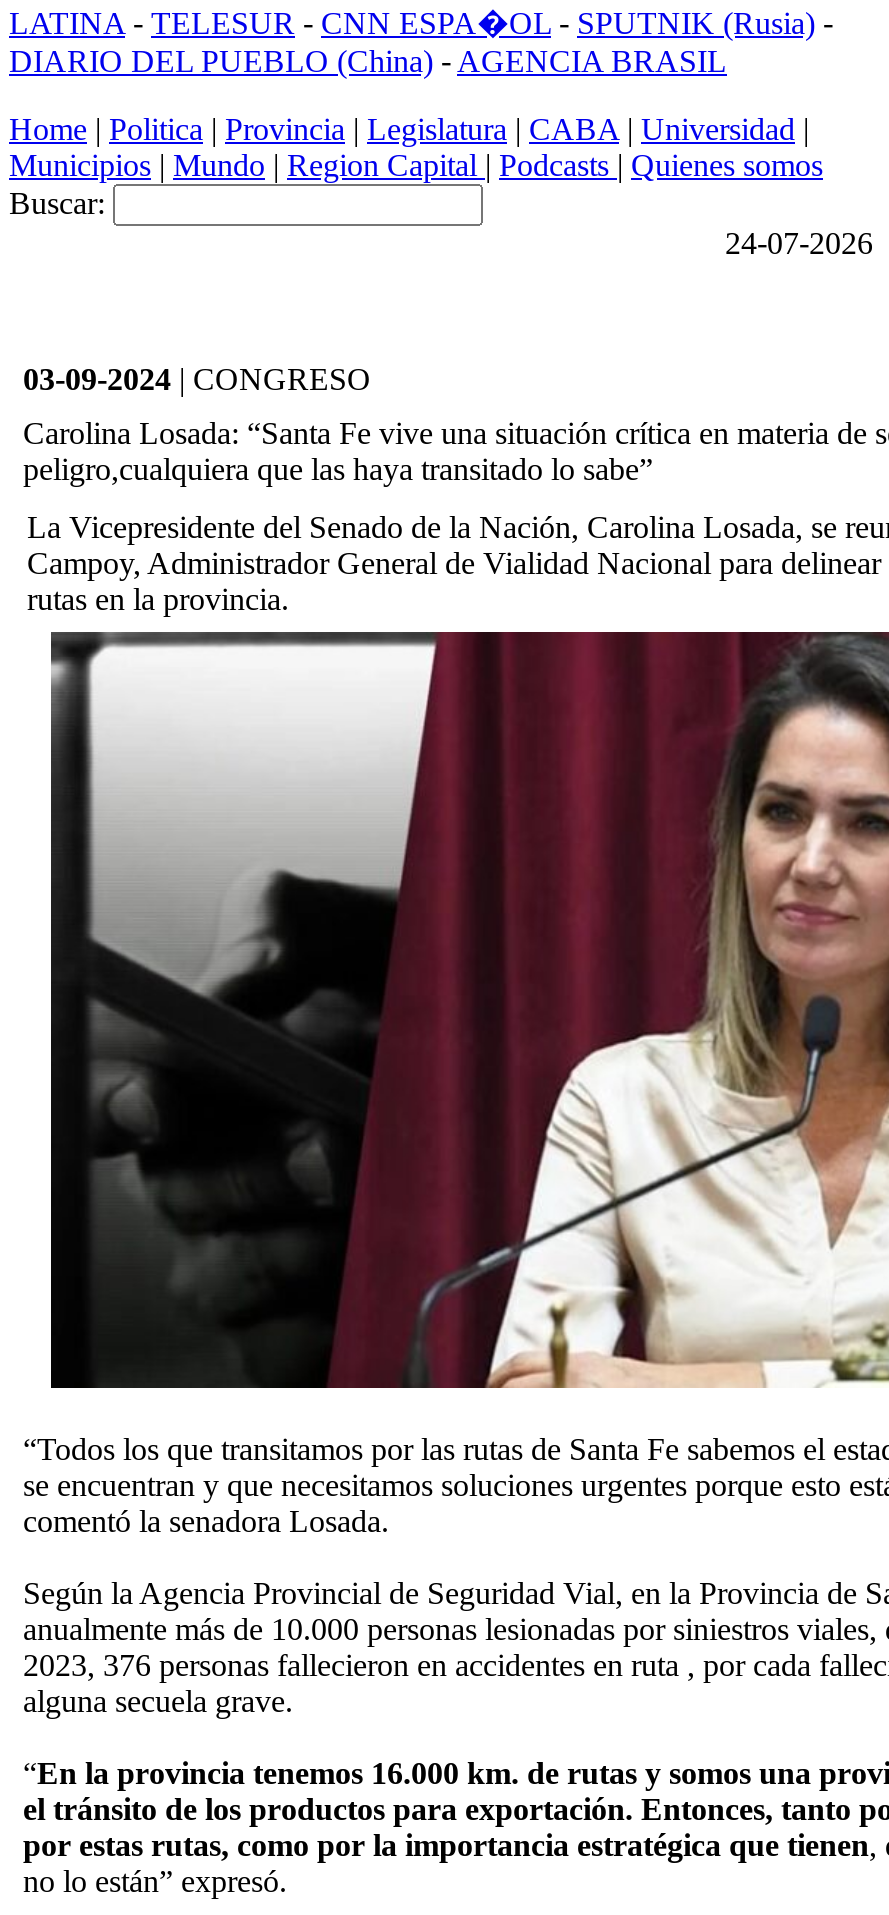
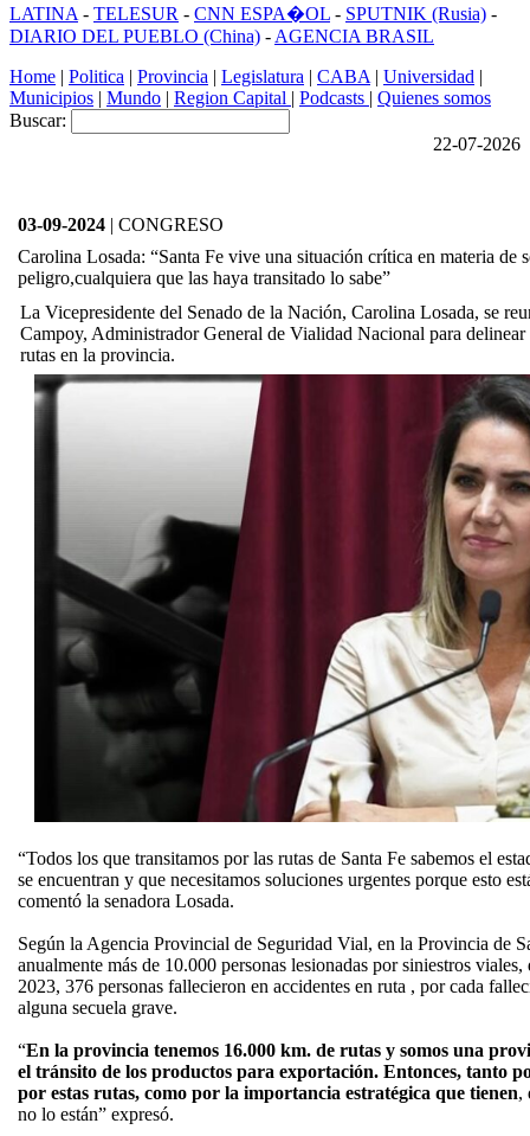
[725,226,873,260] 24-07-2026 -> [433,134,521,154] 22-07-2026

